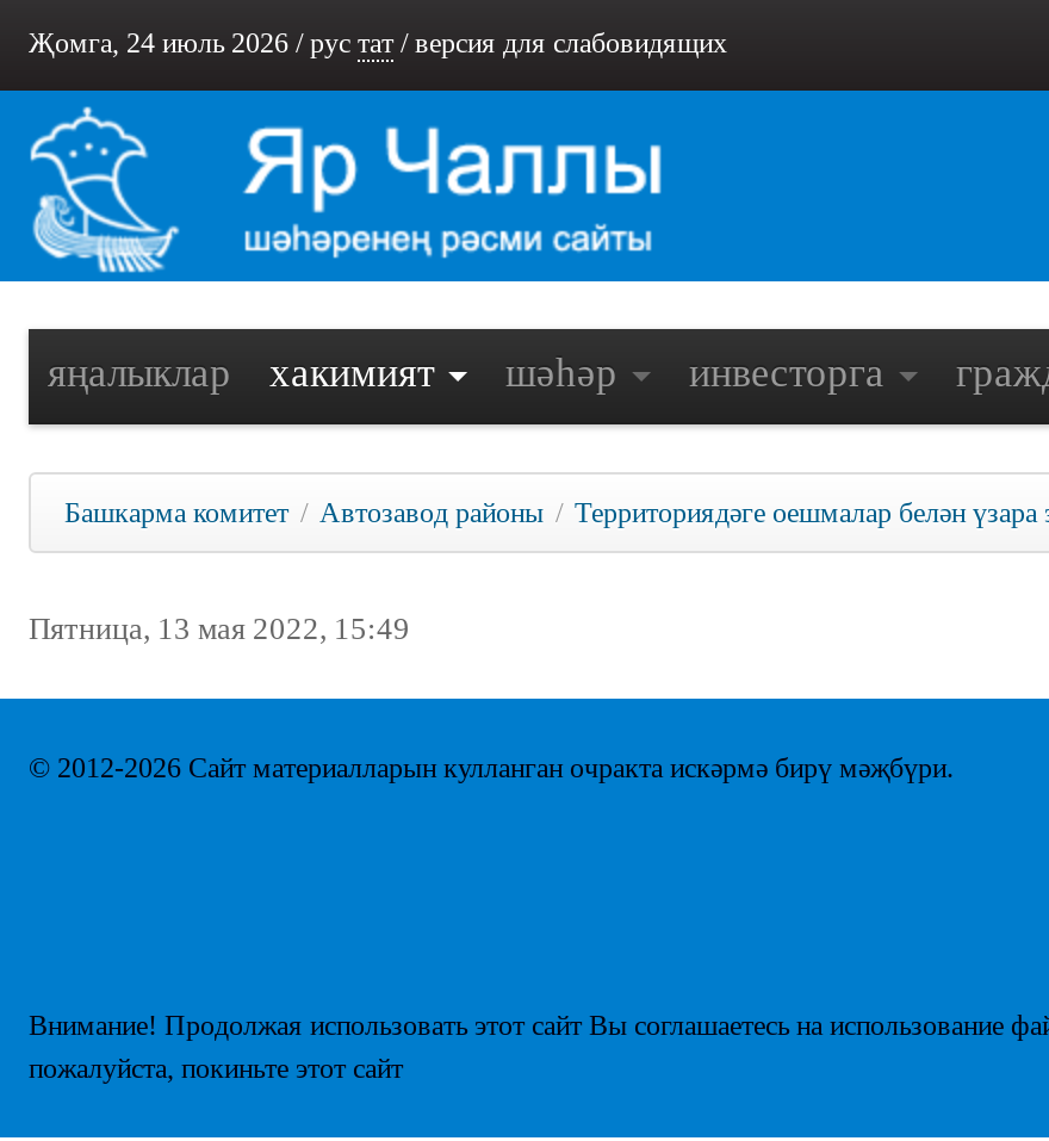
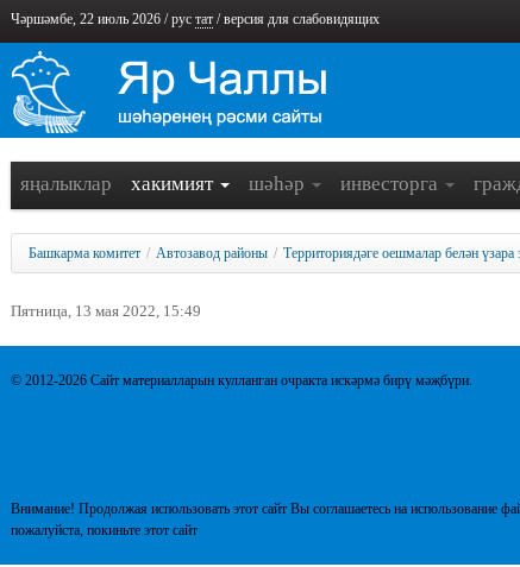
[29,26,727,60] Җомга, 24 июль 2026 / рус тат / версия для слабовидящих -> [11,11,380,27] Чәршәмбе, 22 июль 2026 / рус тат / версия для слабовидящих

